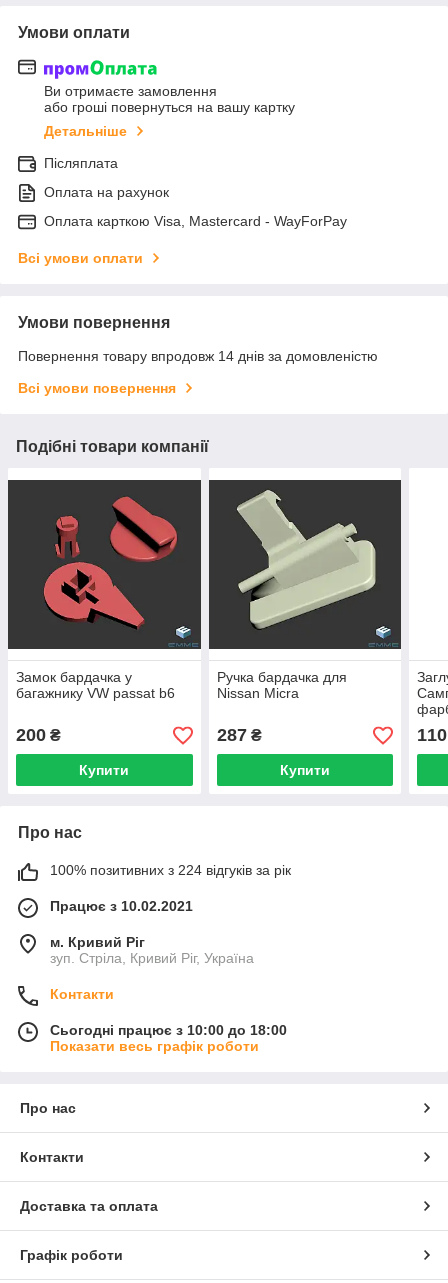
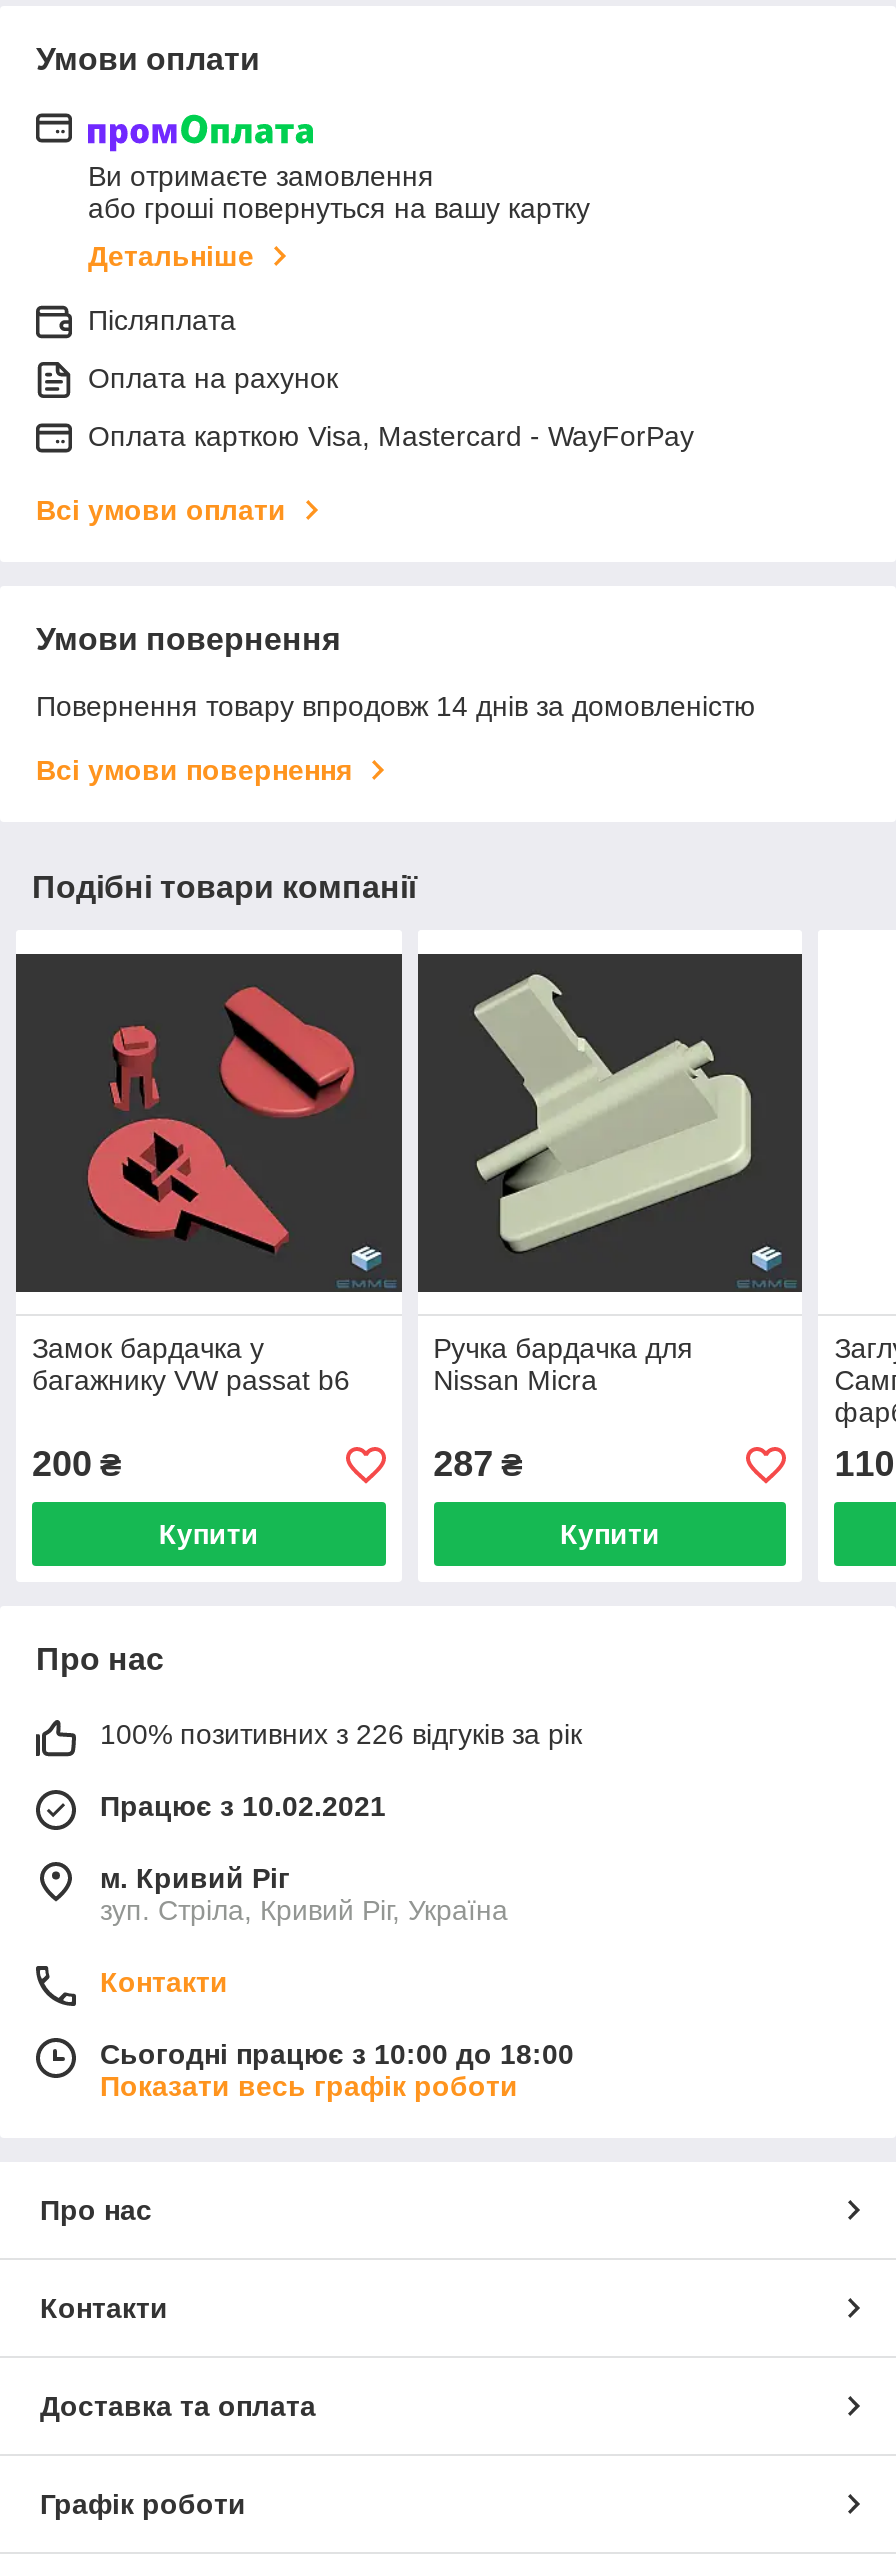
[50,862,291,878] 100% позитивних з 224 відгуків за рік -> [100,1719,582,1751] 100% позитивних з 226 відгуків за рік

